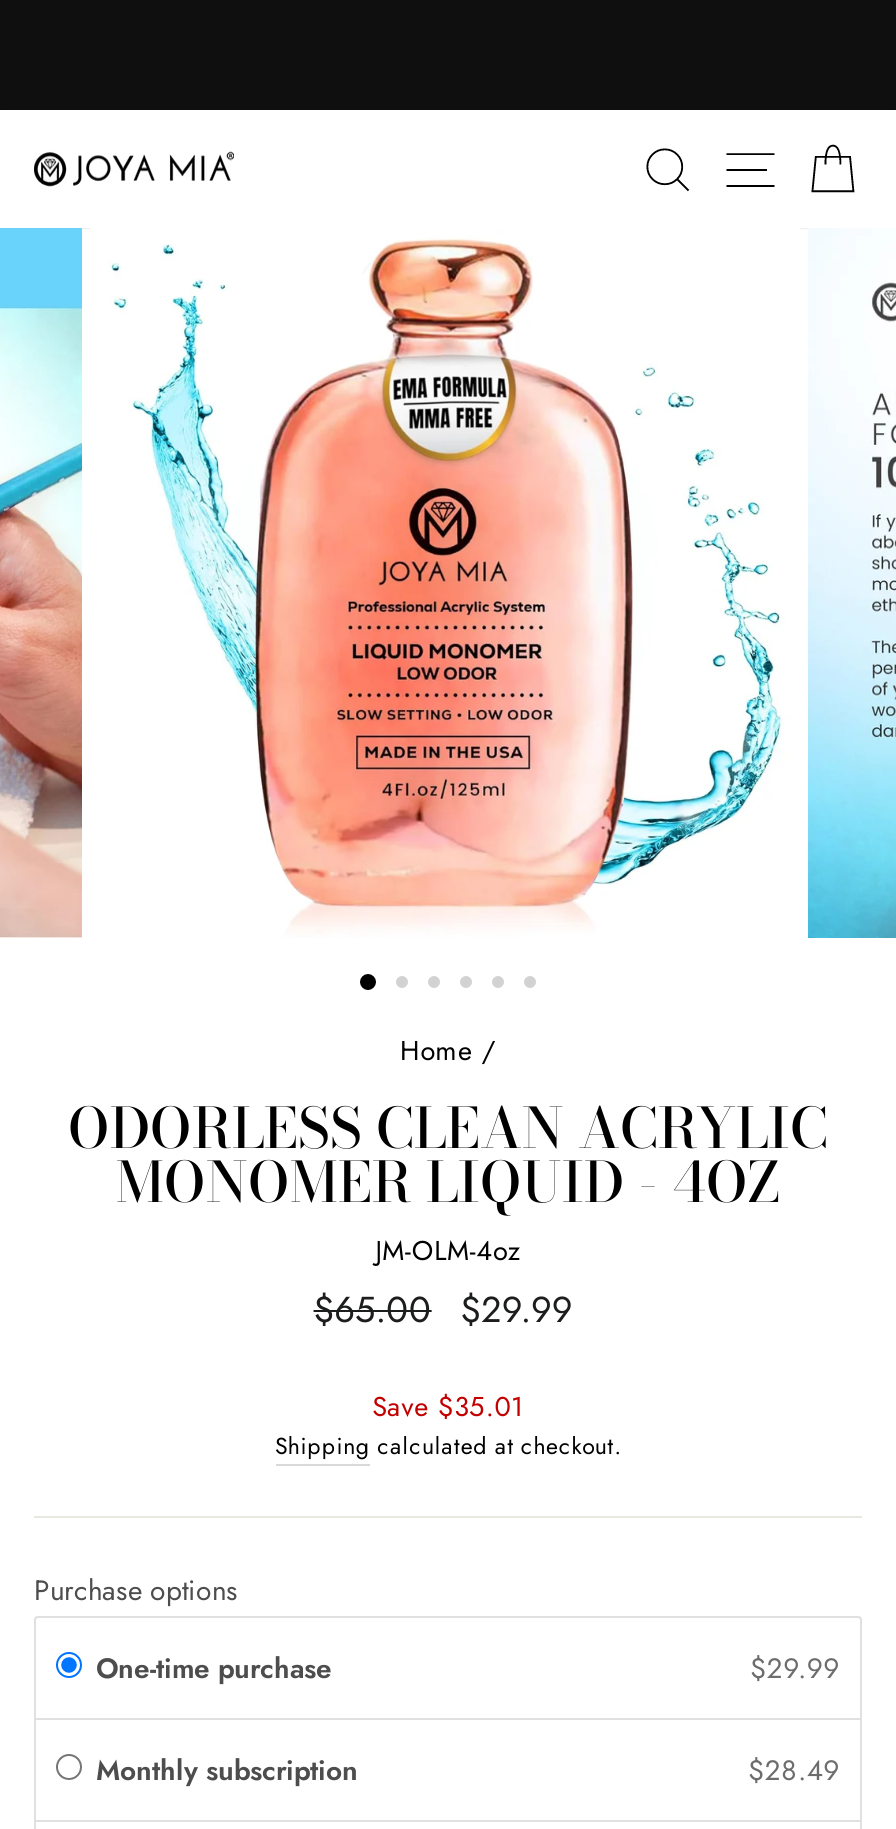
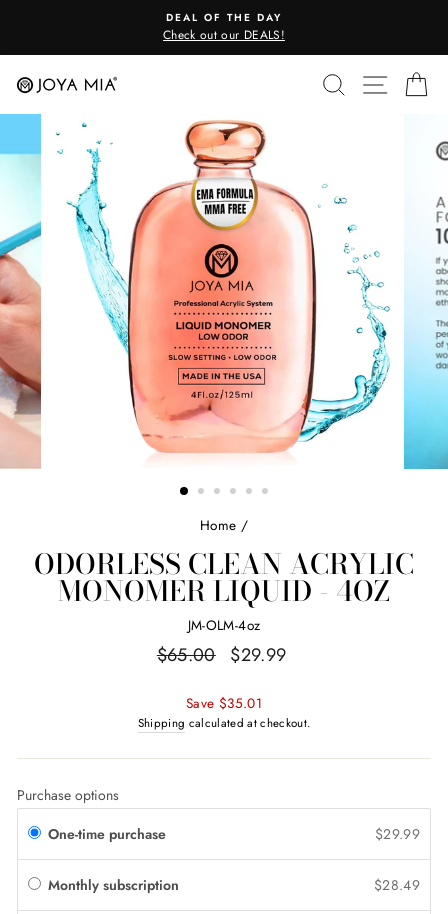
none -> [163,10,285,44] DEAL OF THE DAY | Check out our DEALS!

